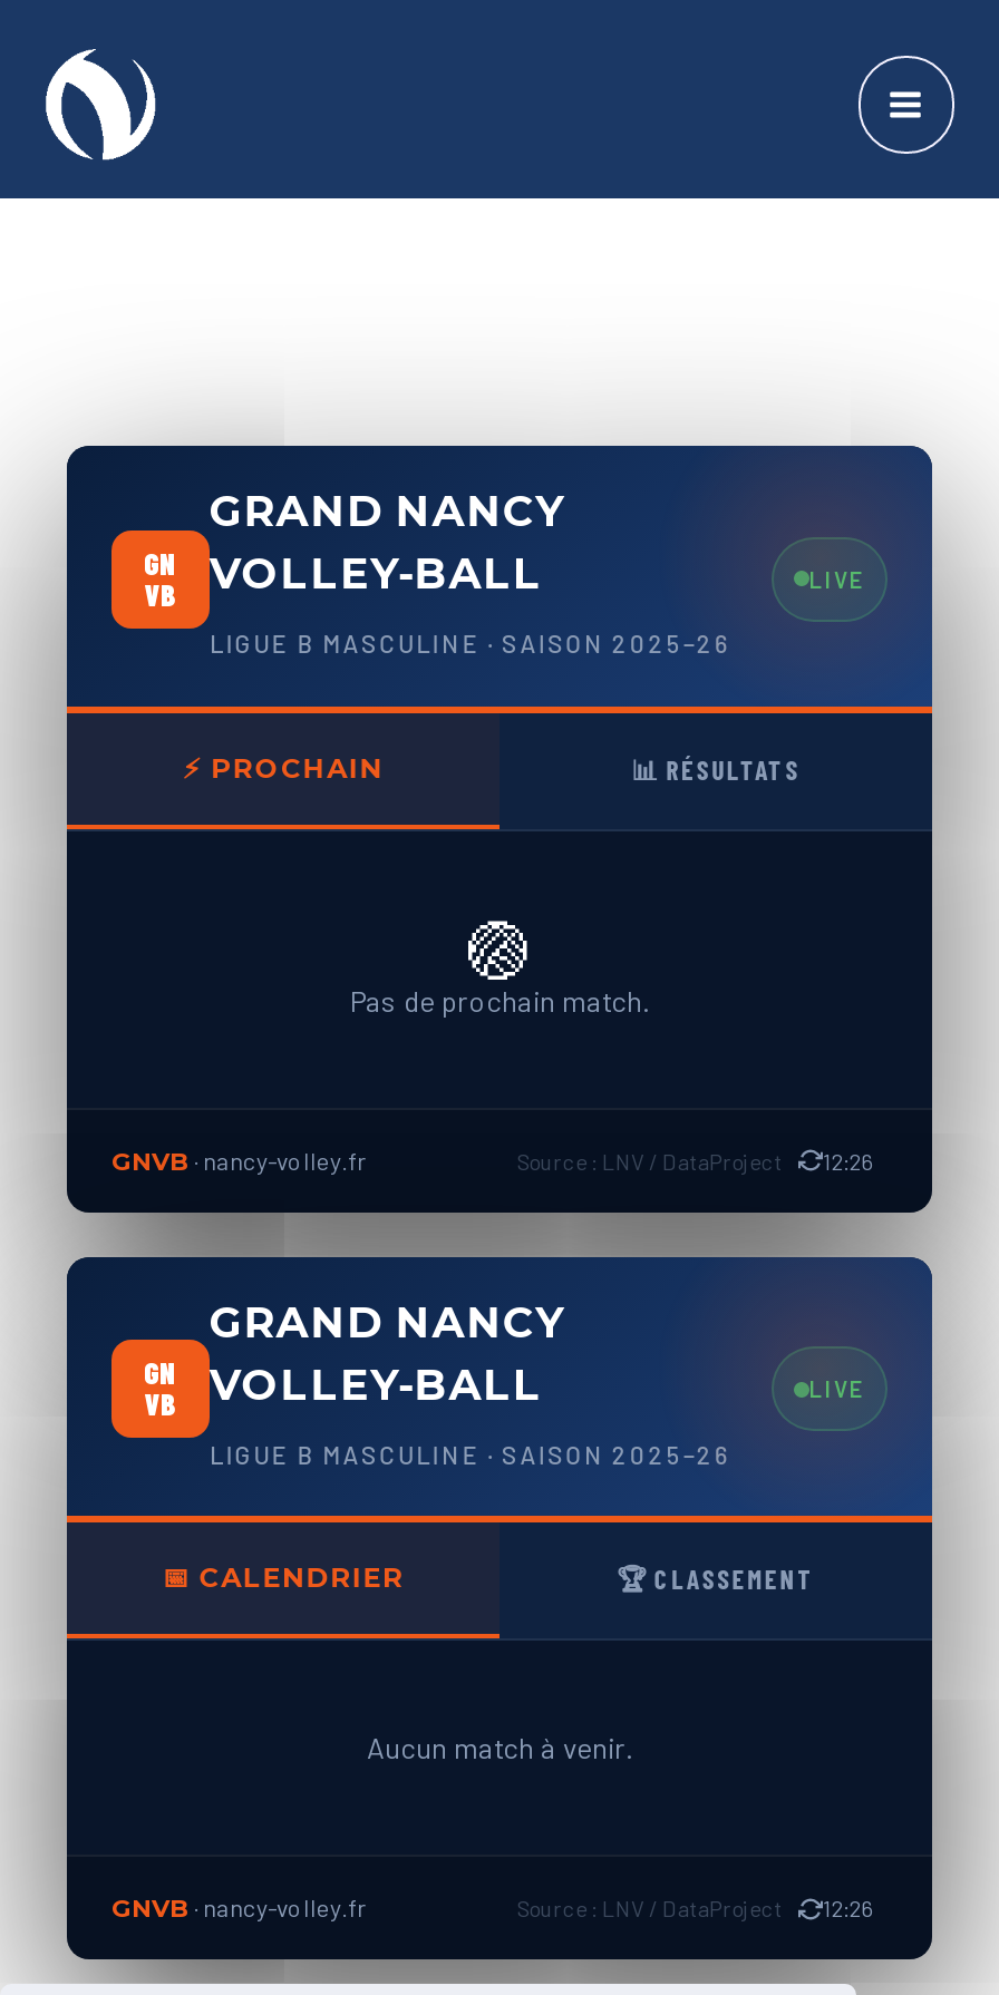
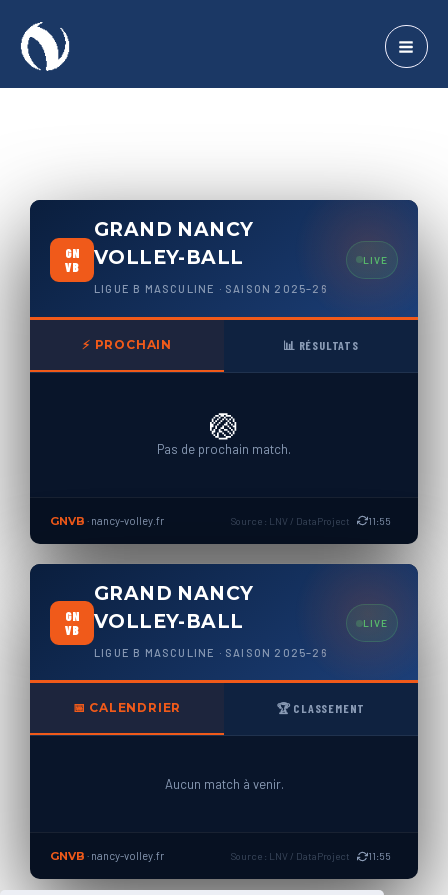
[517,1147,872,1174] Source : LNV / DataProject 12:26 -> [231,514,391,526] Source : LNV / DataProject 11:55
[517,1895,872,1921] Source : LNV / DataProject 12:26 -> [231,850,391,862] Source : LNV / DataProject 11:55

